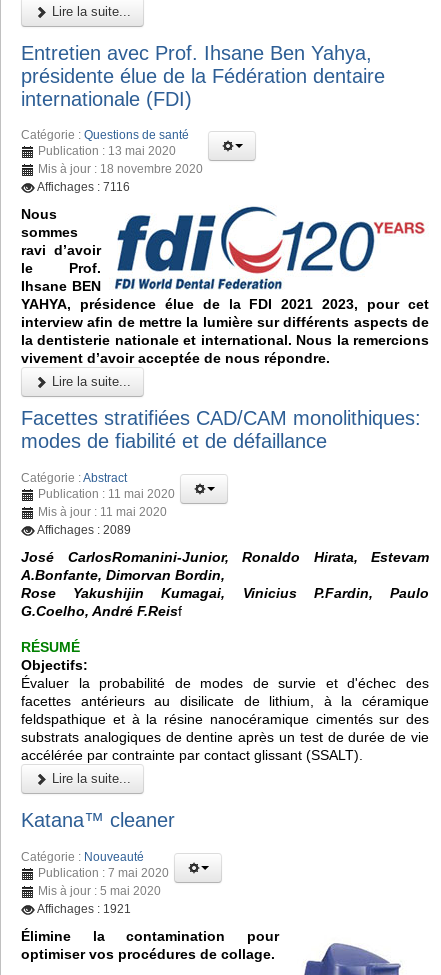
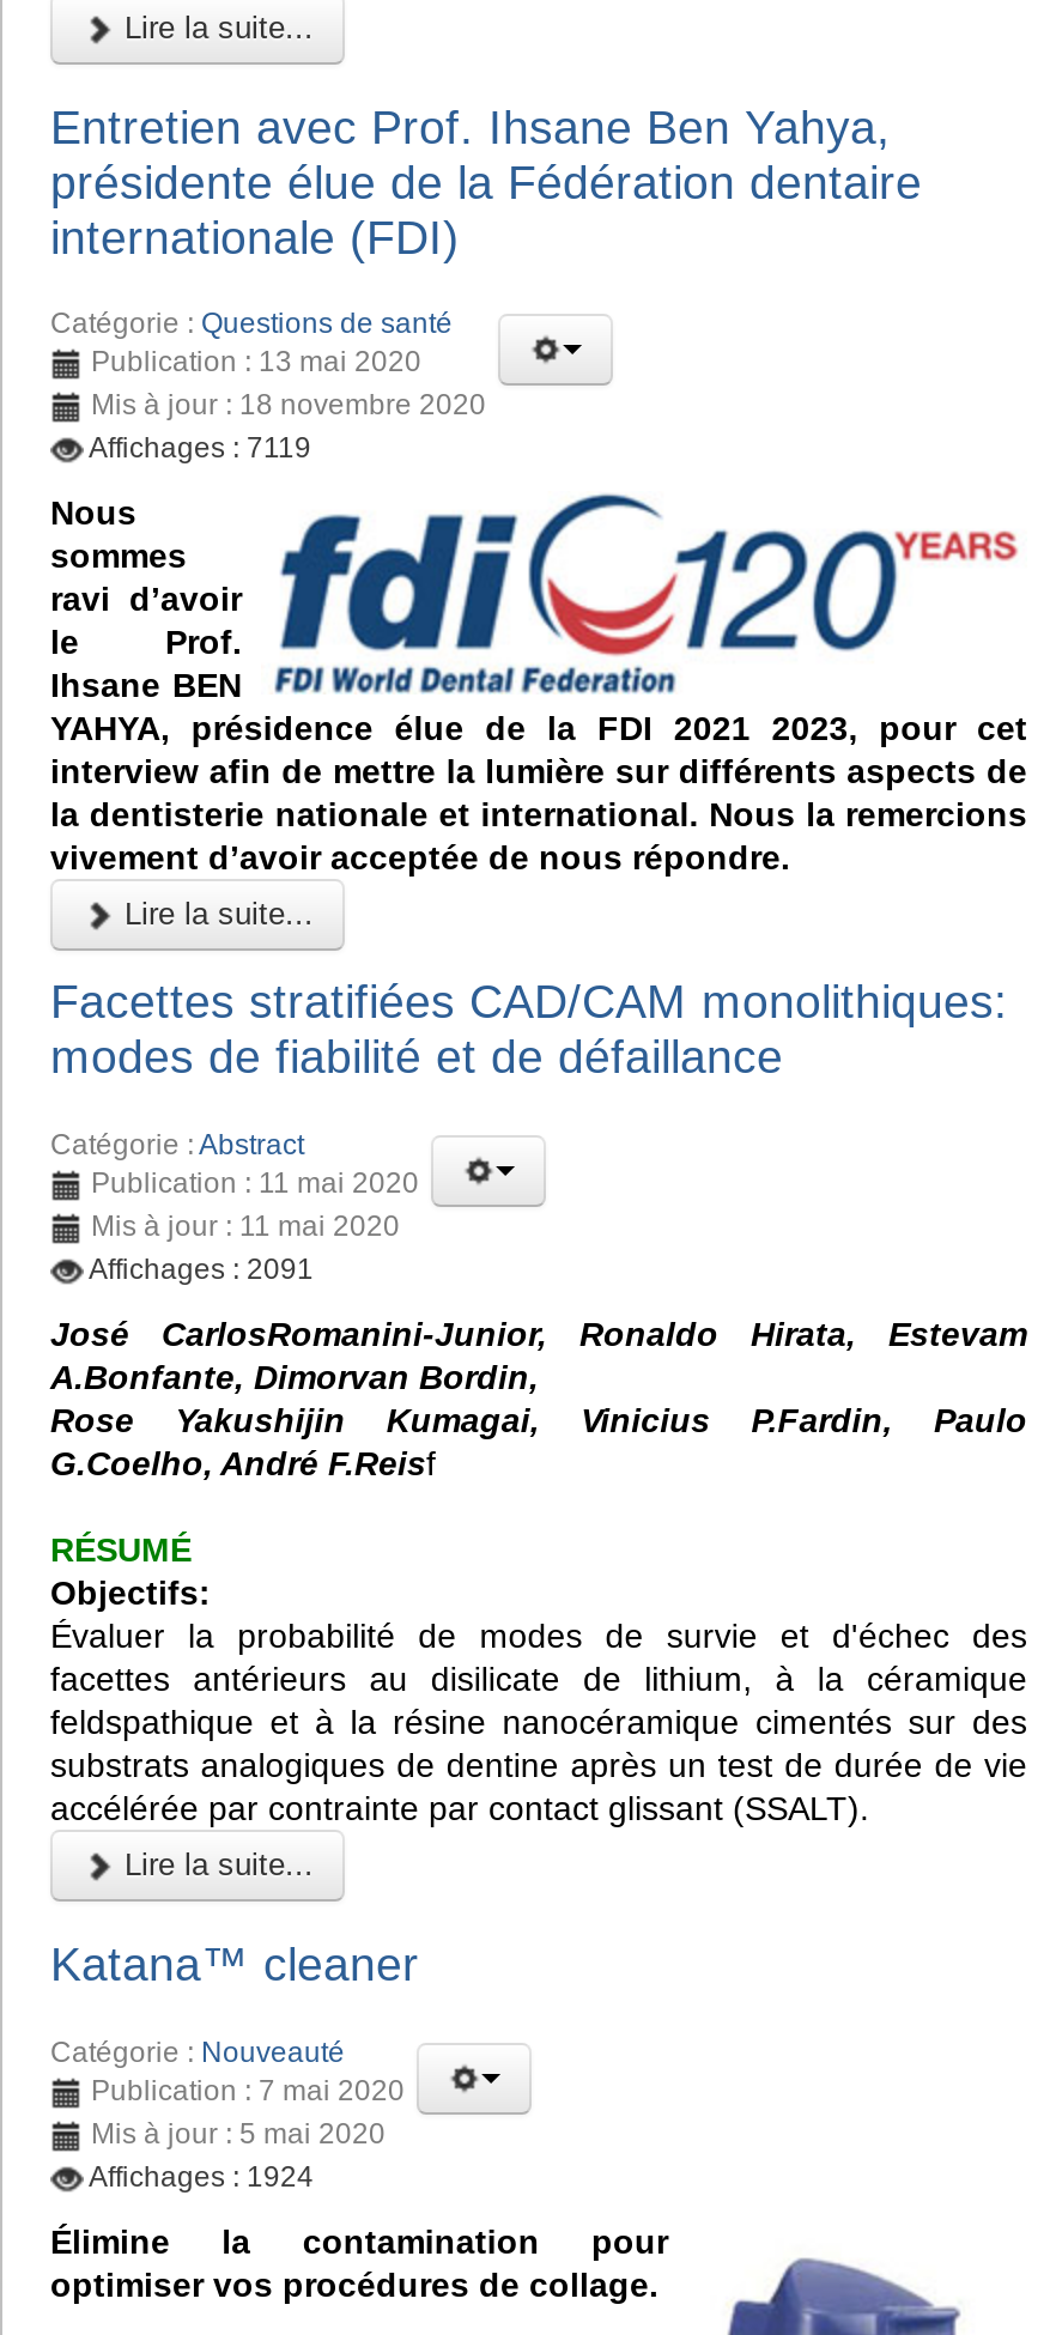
[37,180,130,194] Affichages : 7116 -> [89,432,311,465] Affichages : 7119
[37,523,131,537] Affichages : 2089 -> [89,1252,314,1286] Affichages : 2091
[37,901,131,915] Affichages : 1921 -> [89,2159,314,2193] Affichages : 1924

